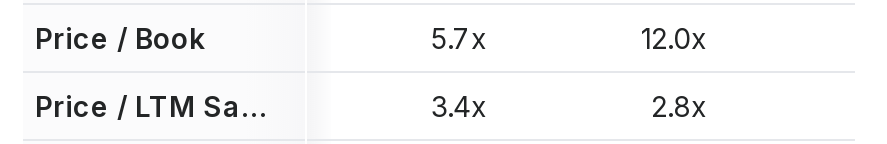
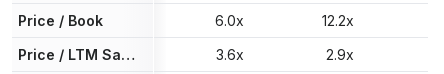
[431,21,707,55] 5.7x | 12.0x -> [215,12,354,29] 6.0x | 12.2x
[431,89,707,123] 3.4x | 2.8x -> [216,46,354,63] 3.6x | 2.9x

